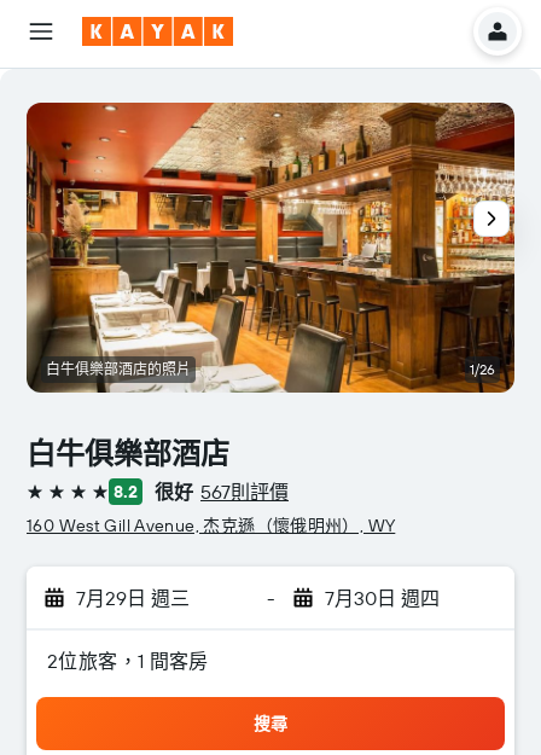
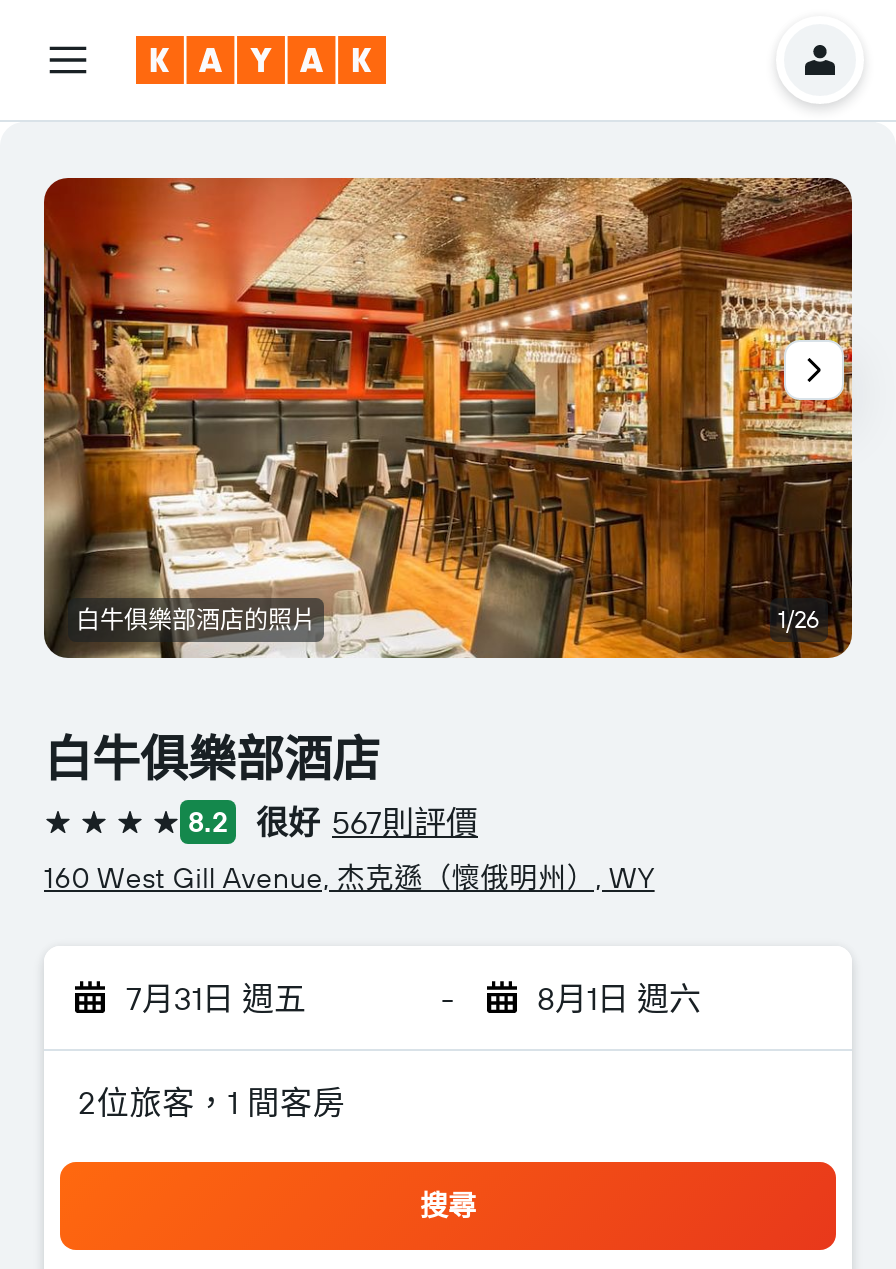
[76,586,190,610] 7月29日 週三 -> [126,978,306,1018] 7月31日 週五
[324,586,439,610] 7月30日 週四 -> [537,978,701,1018] 8月1日 週六

